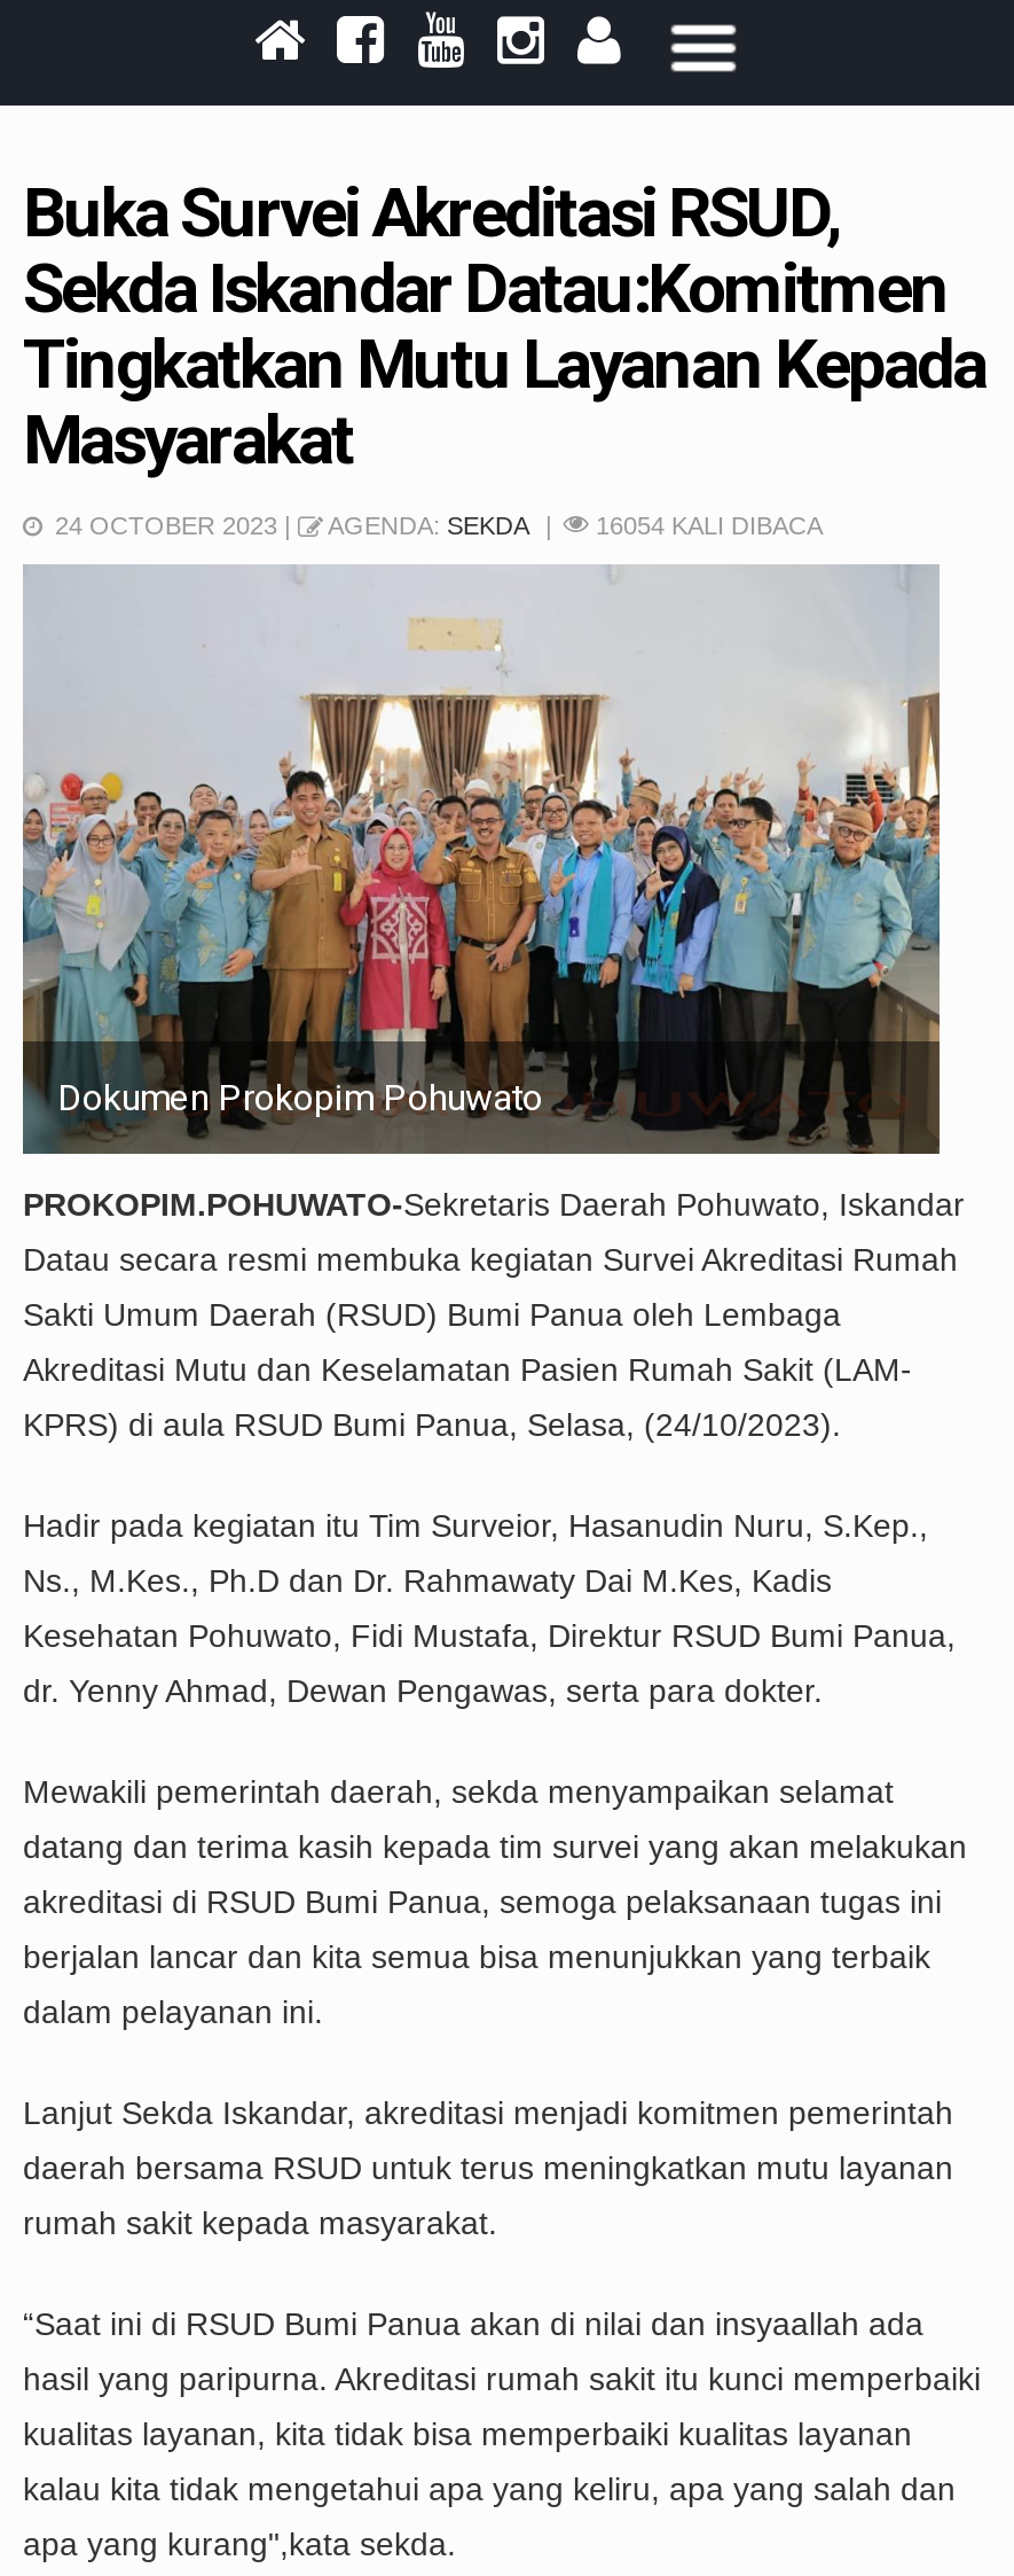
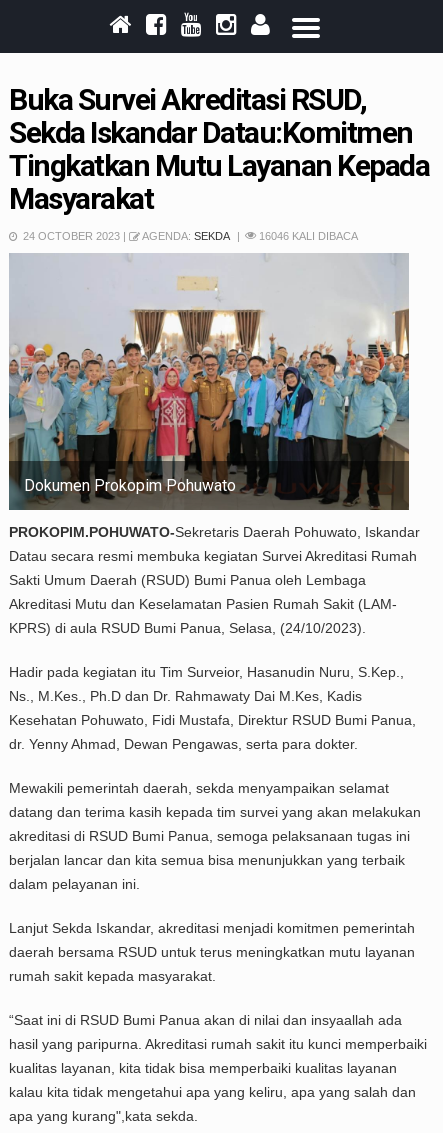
[589,512,823,539] 16054 KALI DIBACA -> [256,230,358,242] 16046 KALI DIBACA

